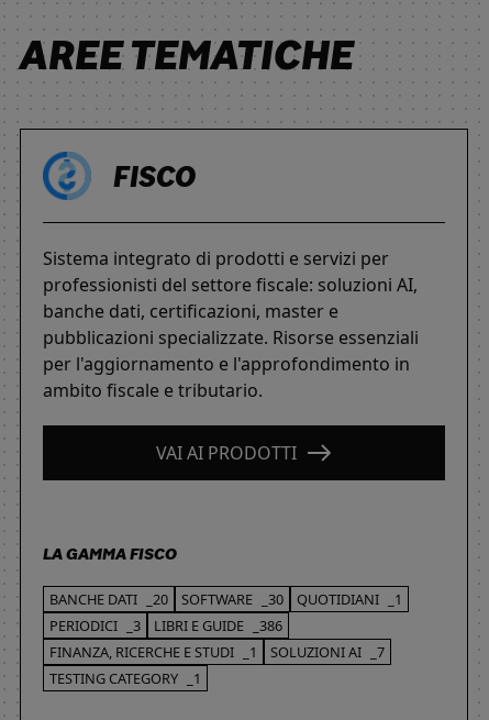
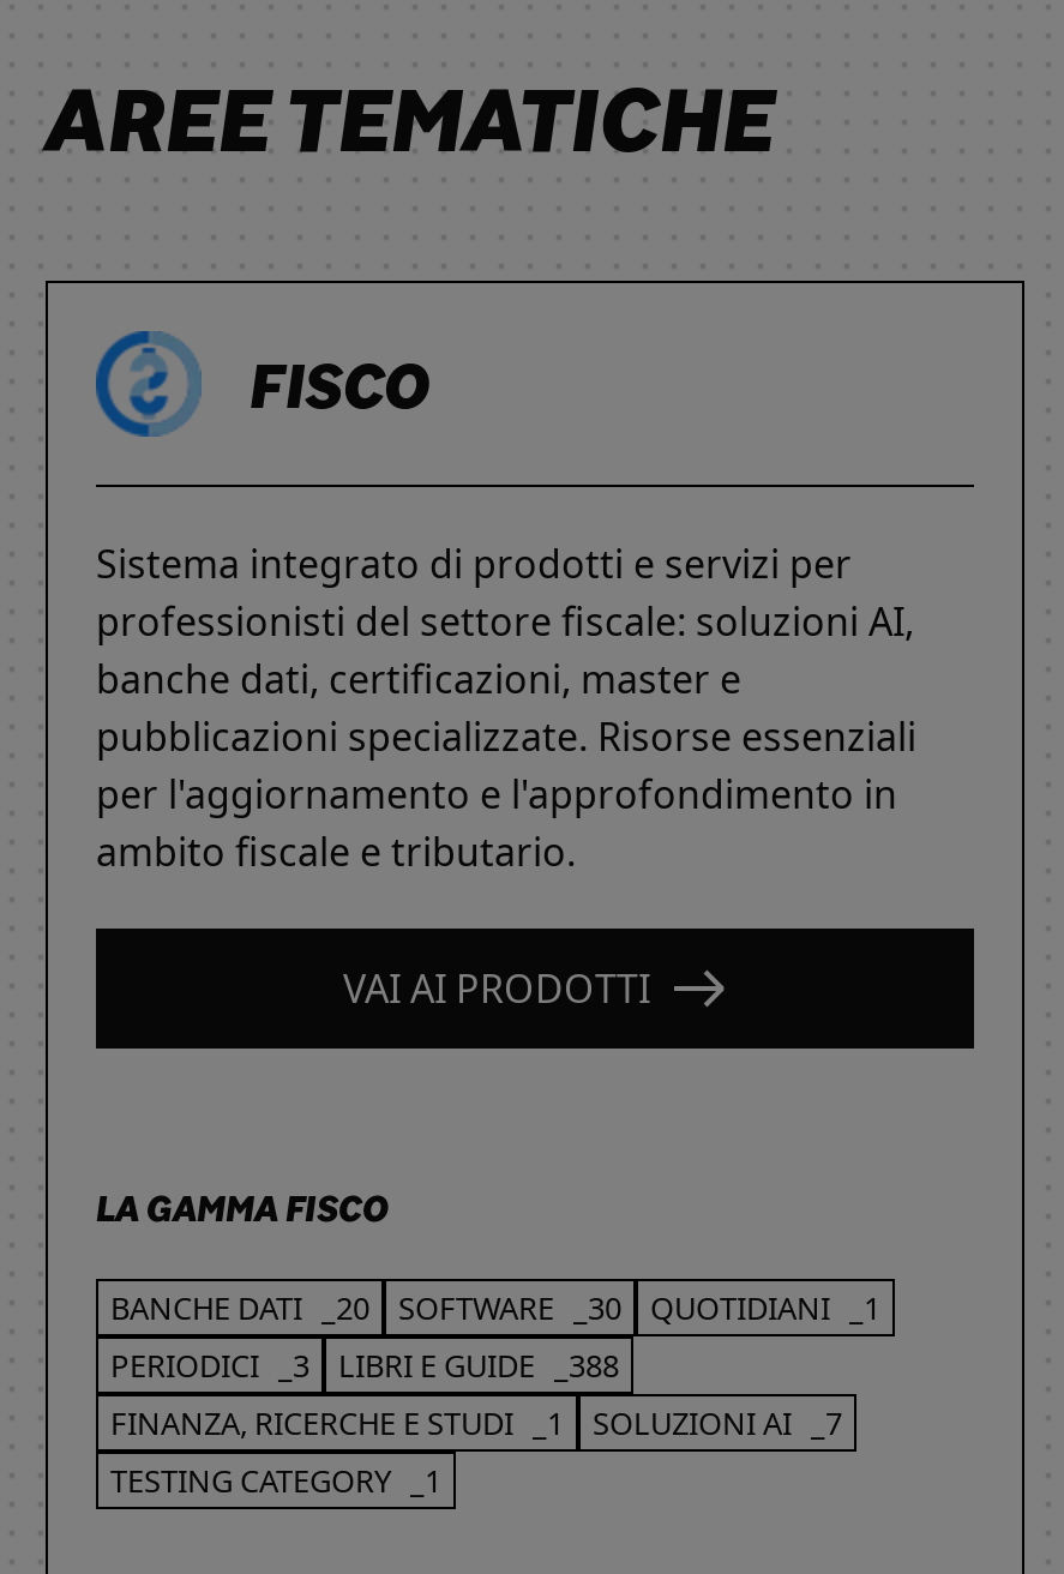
[49,615,282,635] PERIODICI _3 LIBRI E GUIDE _386 -> [110,1342,619,1386] PERIODICI _3 LIBRI E GUIDE _388

